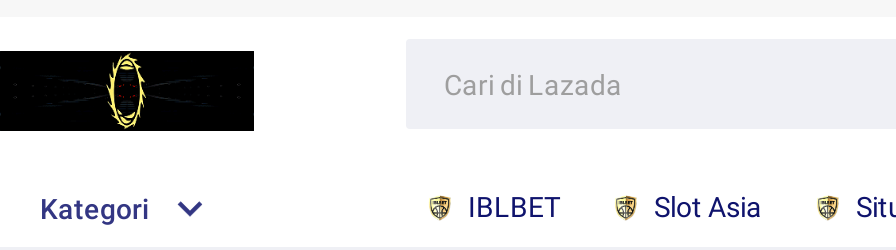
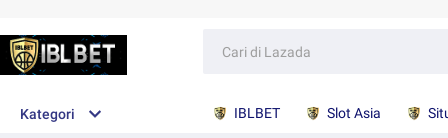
[20,51,230,131] [image] -> [9,35,116,75] [image]

